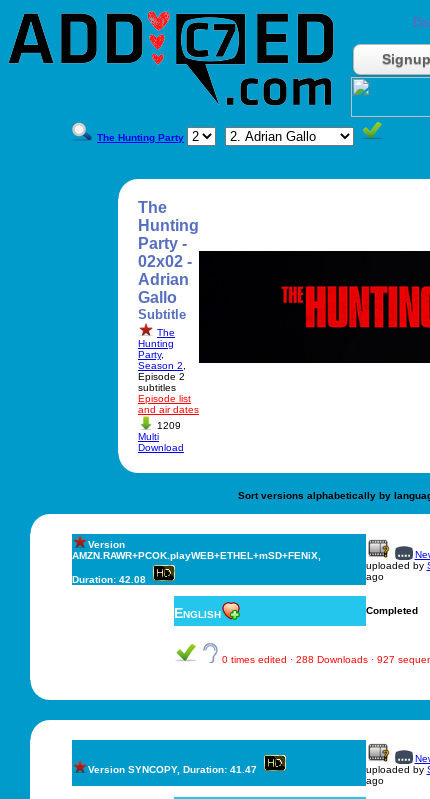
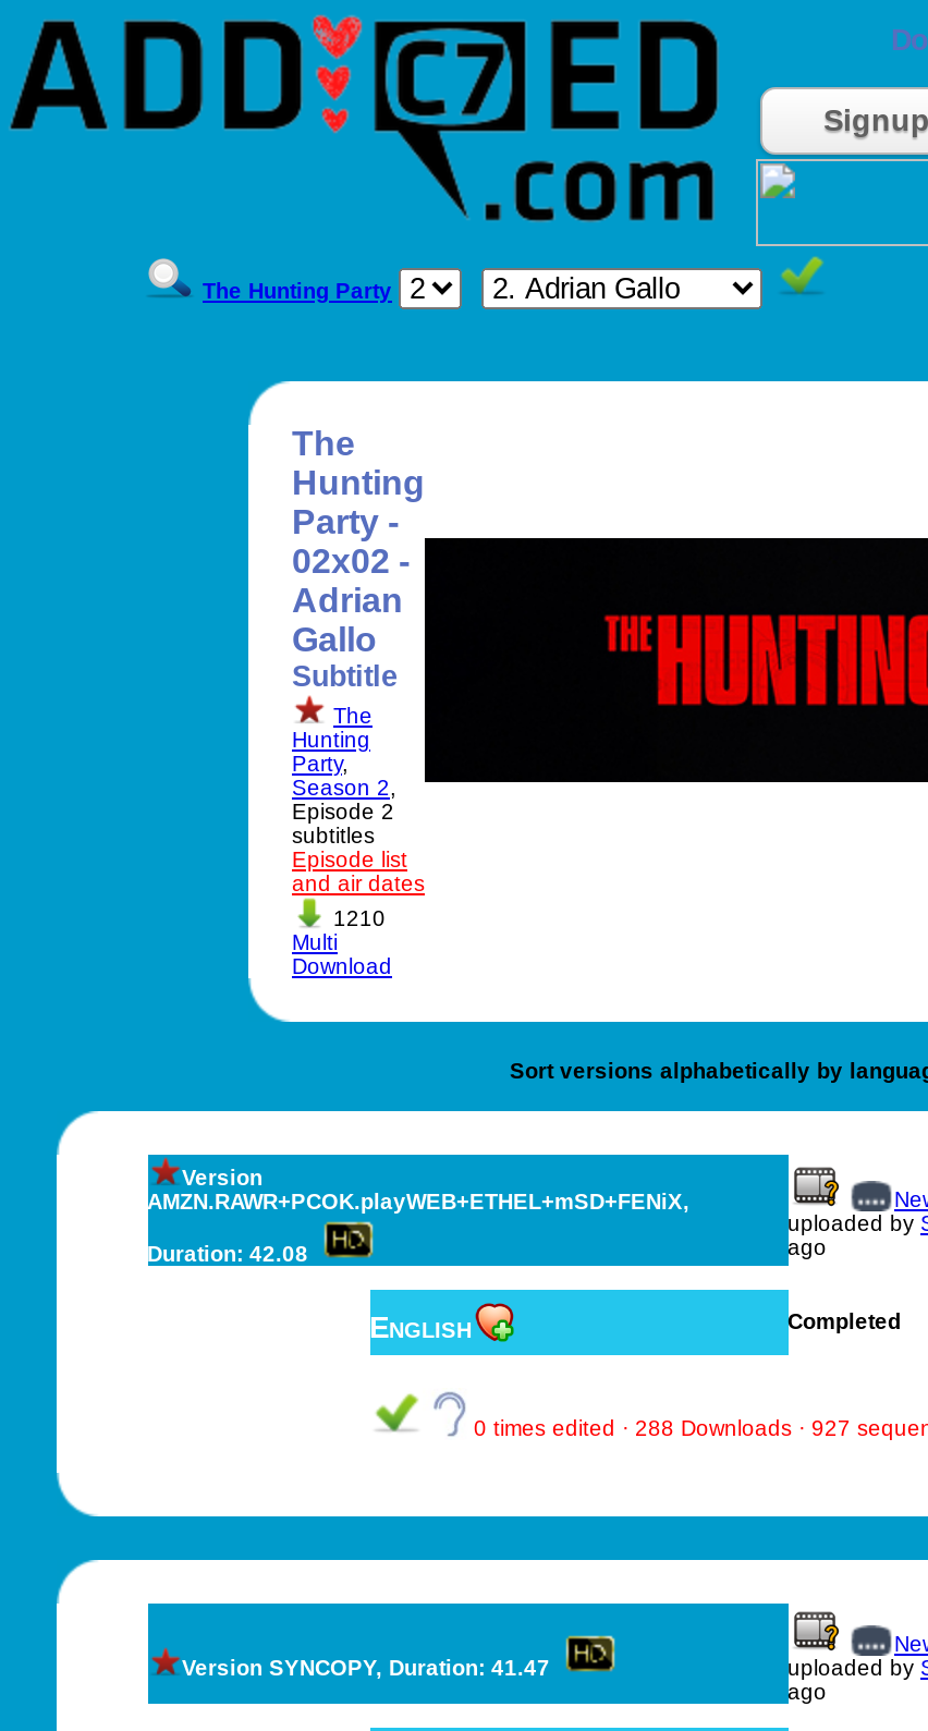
[154,420,181,431] 1209 -> [327,906,386,930] 1210

